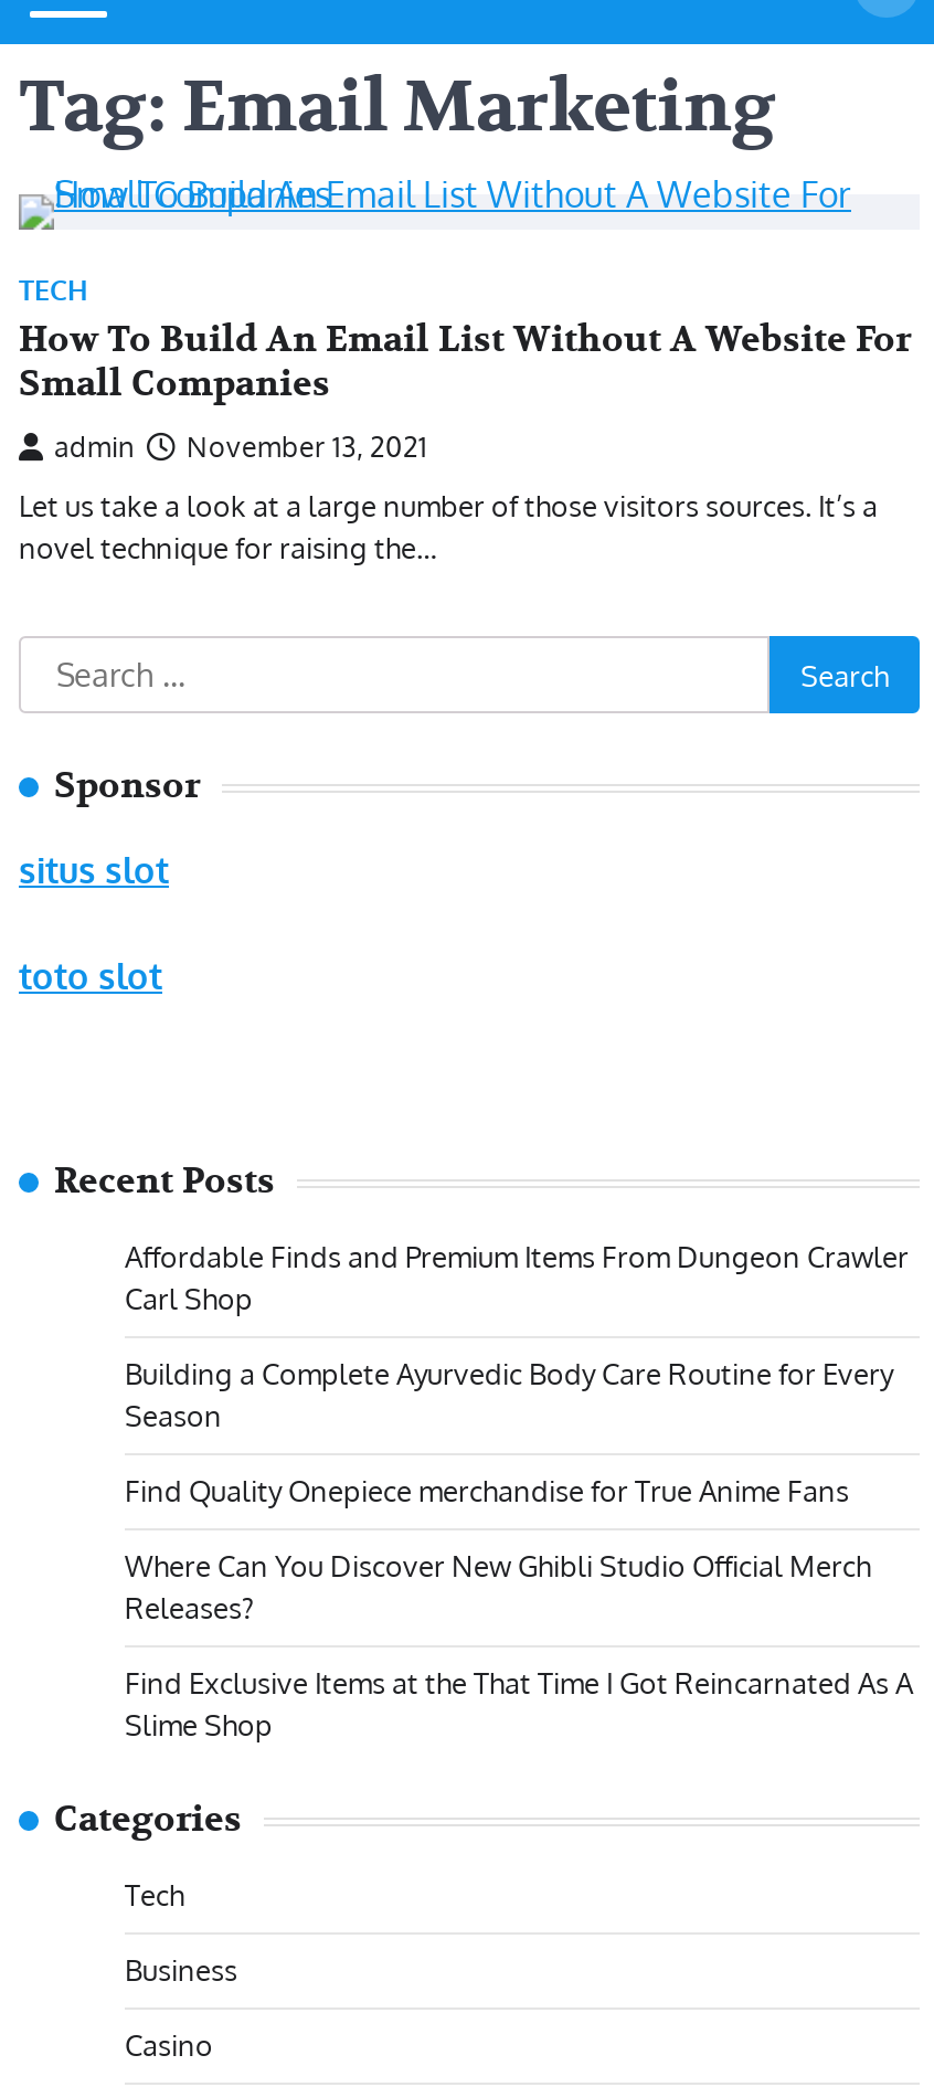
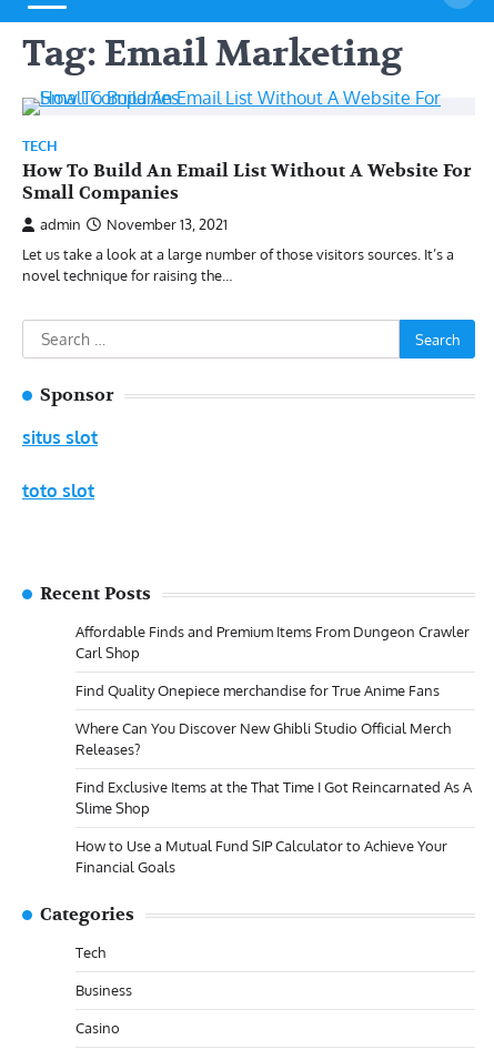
[125,1356,893,1434] Building a Complete Ayurvedic Body Care Routine for Every | Season -> none
moved [125,1473,913,1743] -> [75,682,472,817]: Find Quality Onepiece merchandise for True Anime Fans | Where Can You Discover New Ghibli Studio Official Merch | Releases? | Find Exclusive Items at the That Time I Got Reincarnated As A | Slime Shop
none -> [75,837,447,876] How to Use a Mutual Fund SIP Calculator to Achieve Your | Financial Goals

